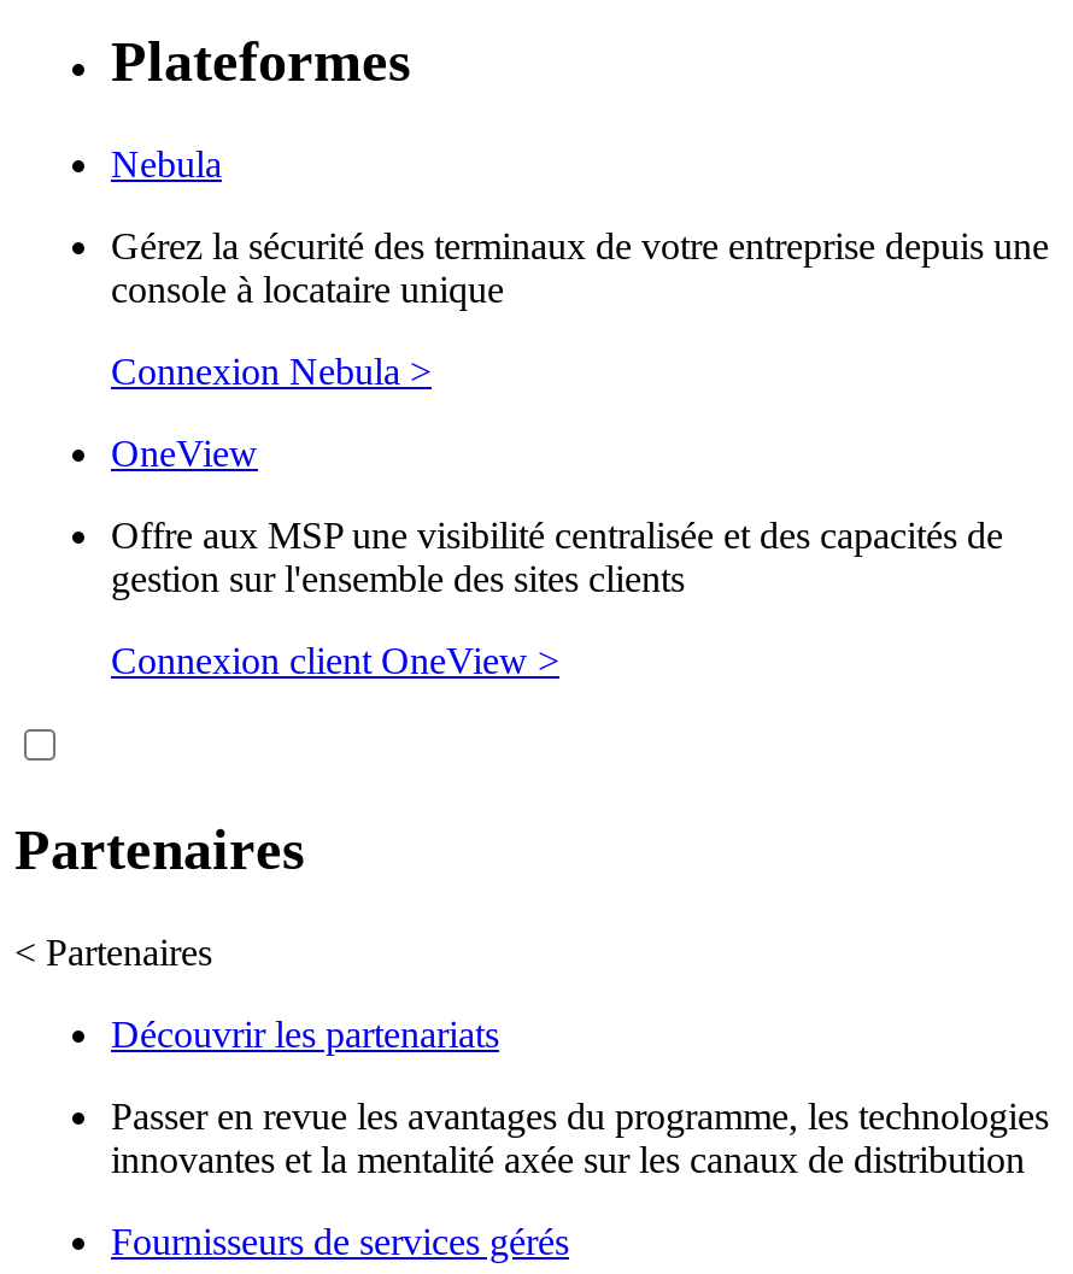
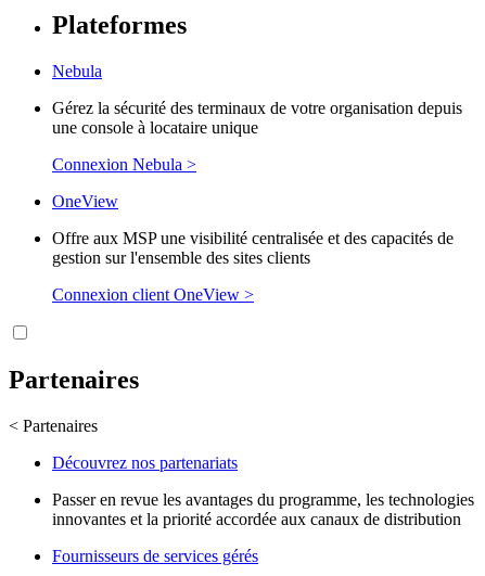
[111,226,1049,310] Gérez la sécurité des terminaux de votre entreprise depuis une | console à locataire unique -> [52,99,462,137] Gérez la sécurité des terminaux de votre organisation depuis | une console à locataire unique
[111,1013,499,1054] Découvrir les partenariats -> [52,453,238,472] Découvrez nos partenariats
[111,1139,1025,1180] innovantes et la mentalité axée sur les canaux de distribution -> [52,510,461,528] innovantes et la priorité accordée aux canaux de distribution

